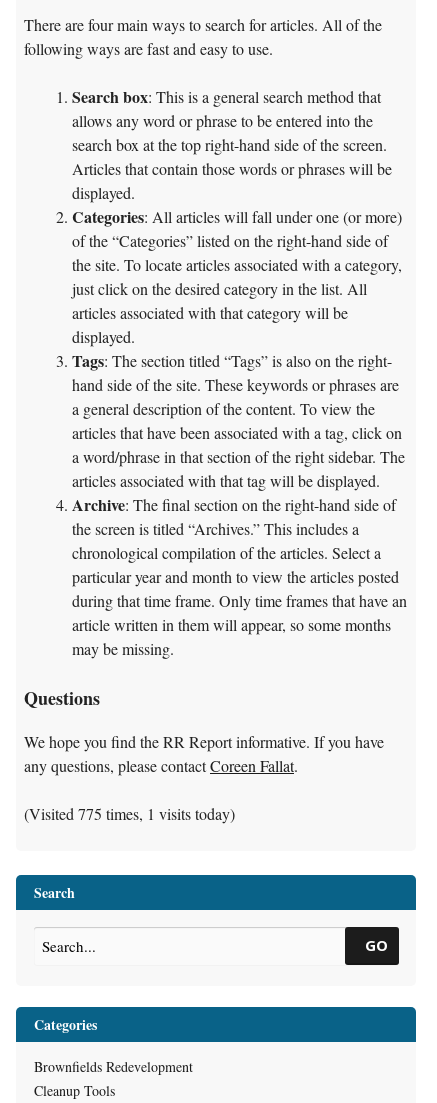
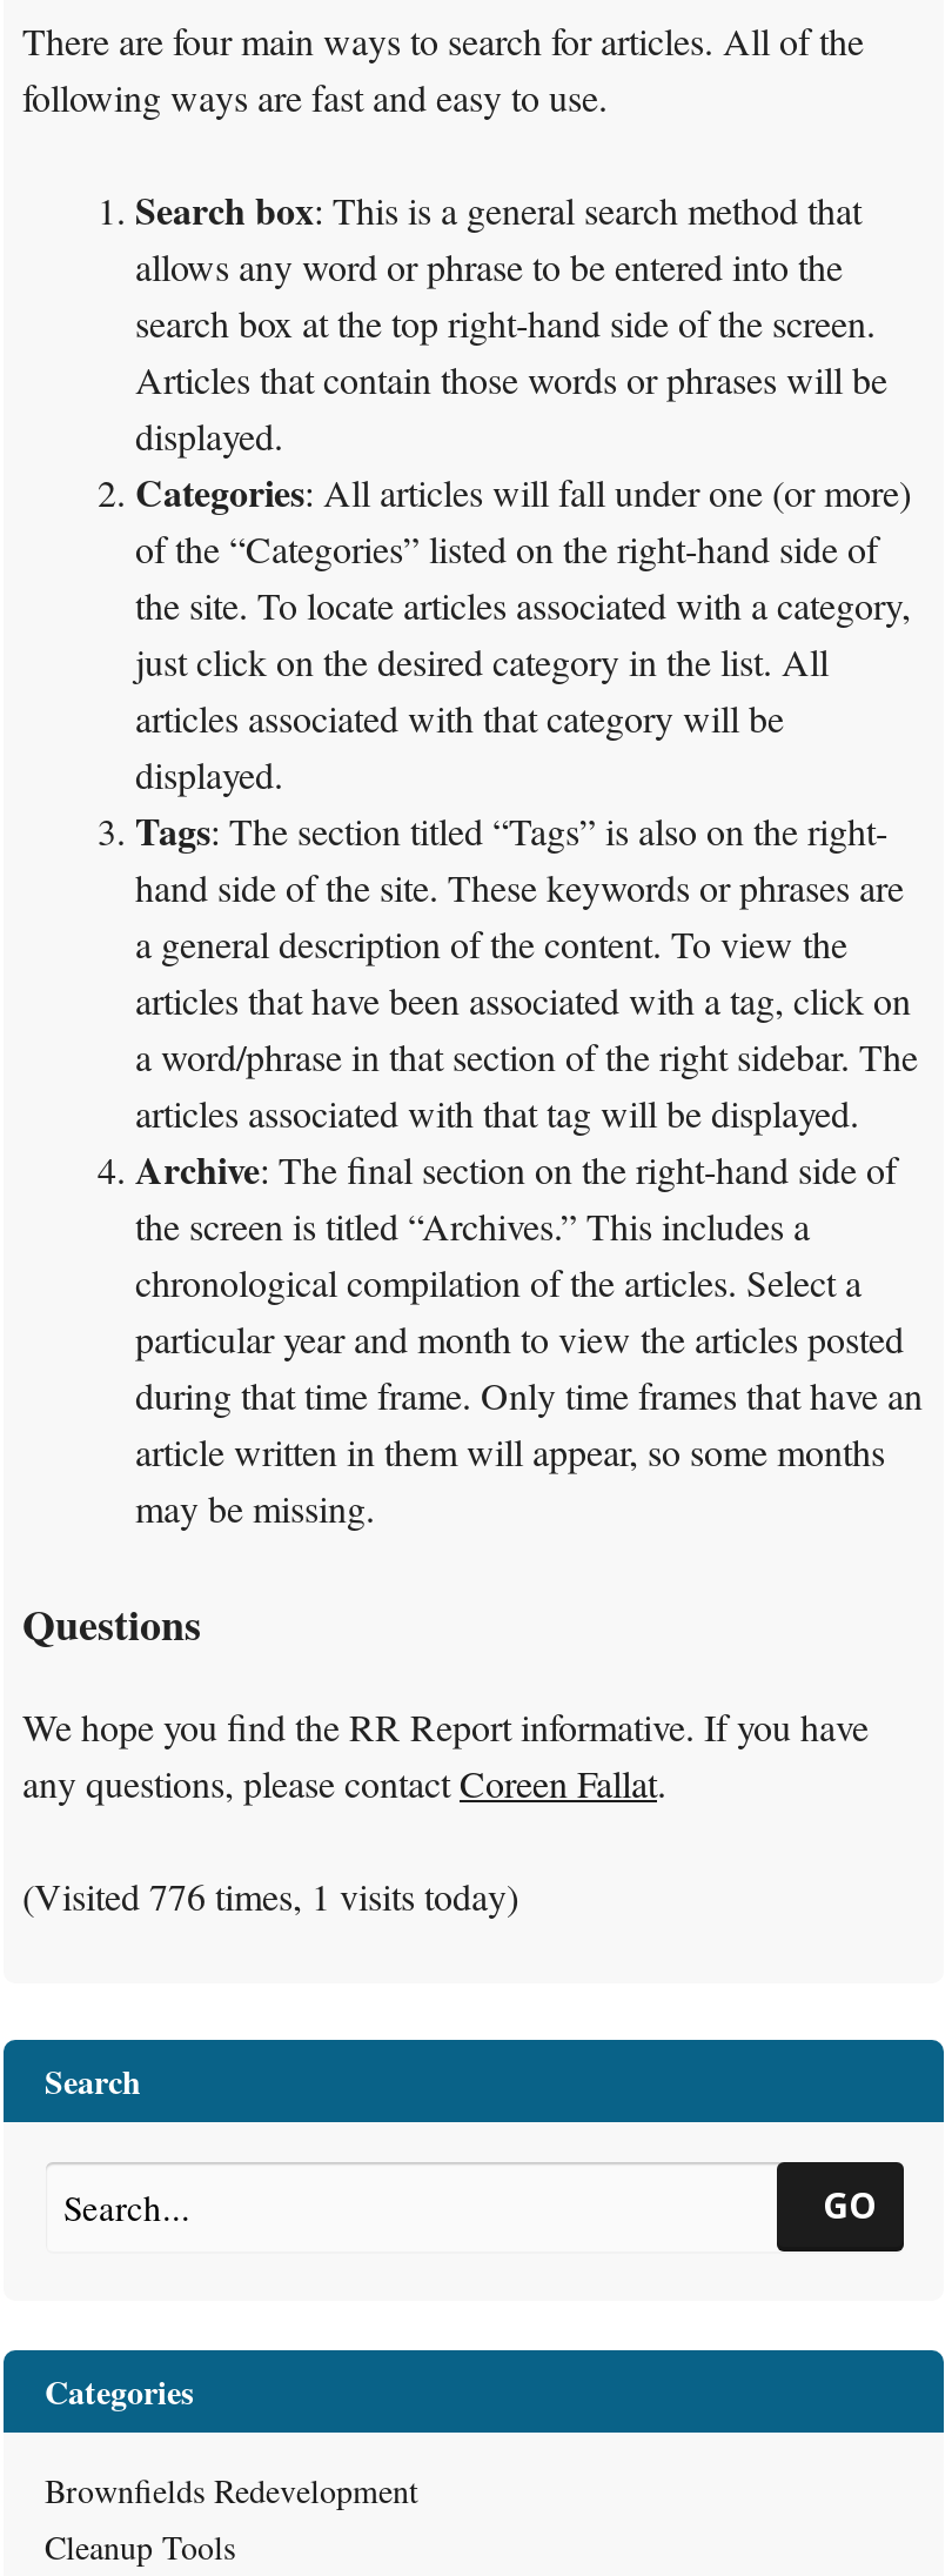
[24,802,235,823] (Visited 775 times, 1 visits today) -> [22,1869,518,1919] (Visited 776 times, 1 visits today)

